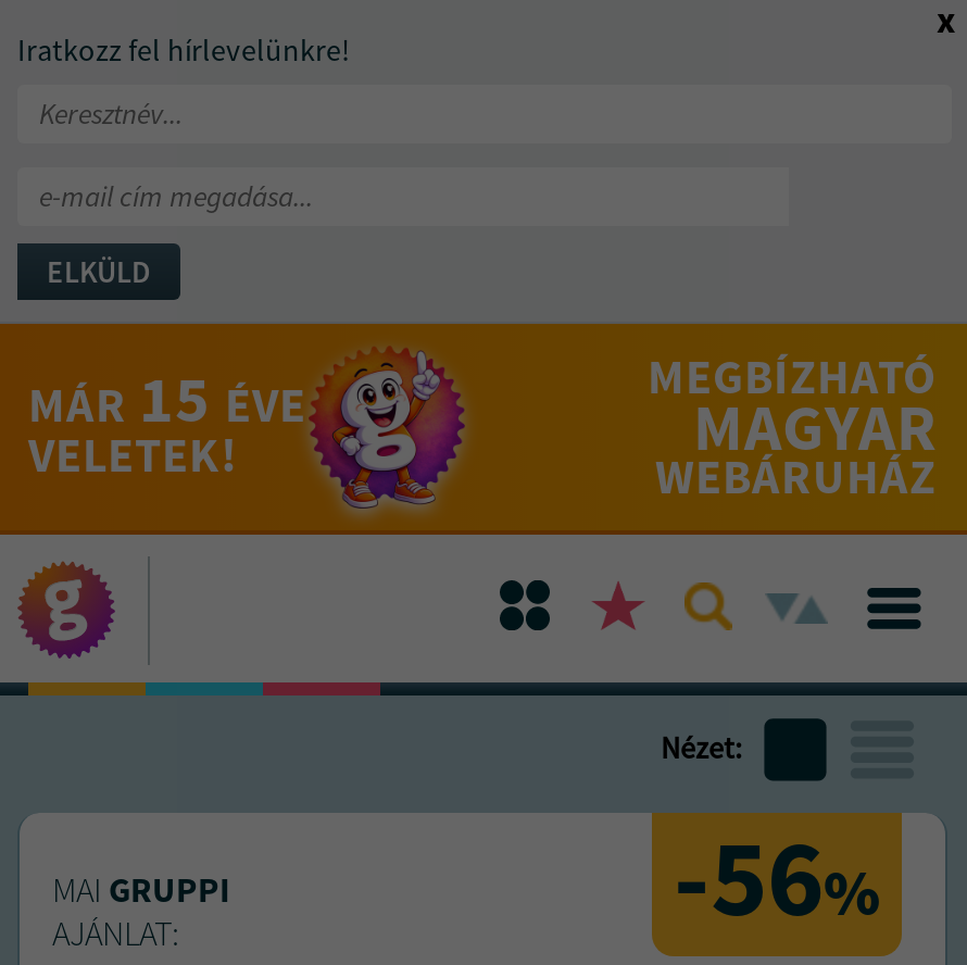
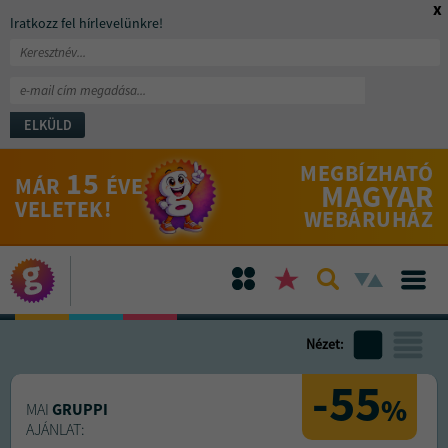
[674,809,880,945] -56% -> [312,372,407,435] -55%

